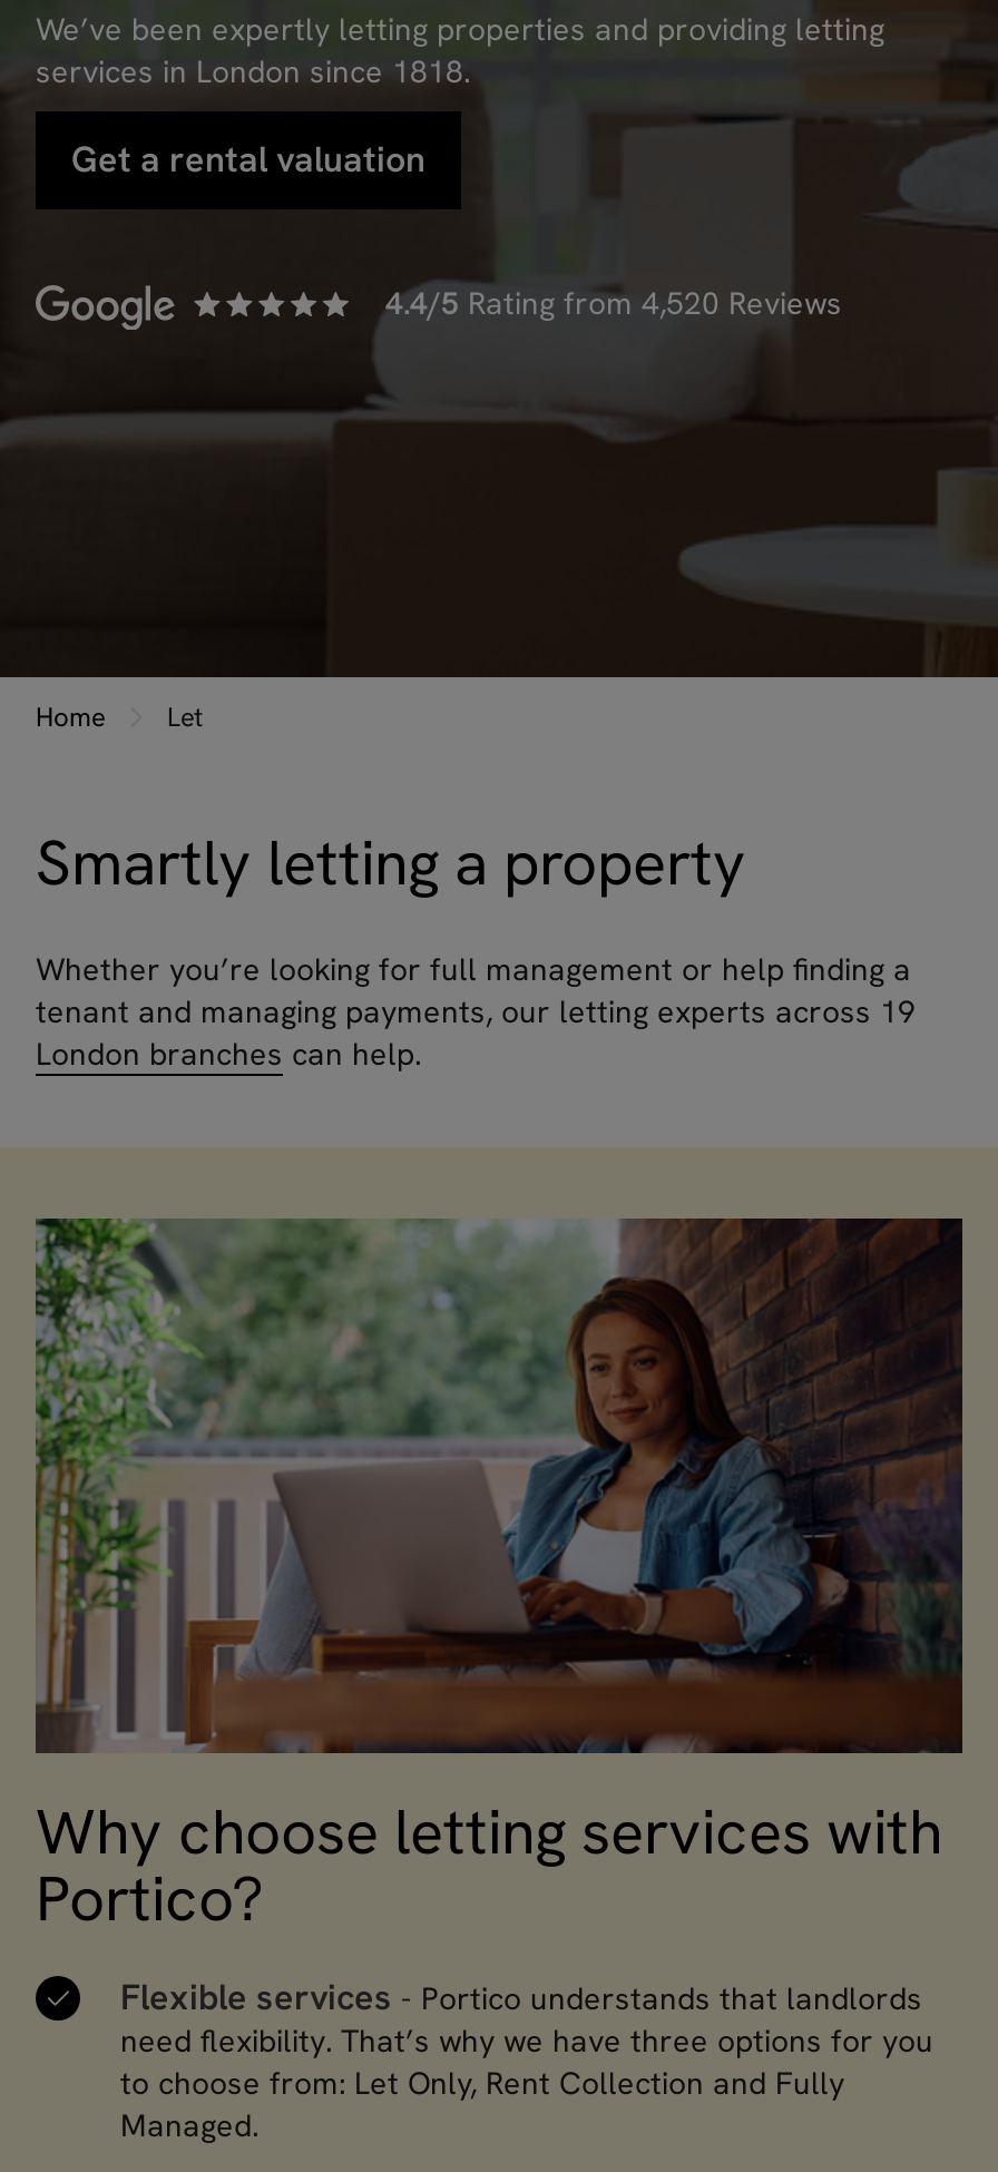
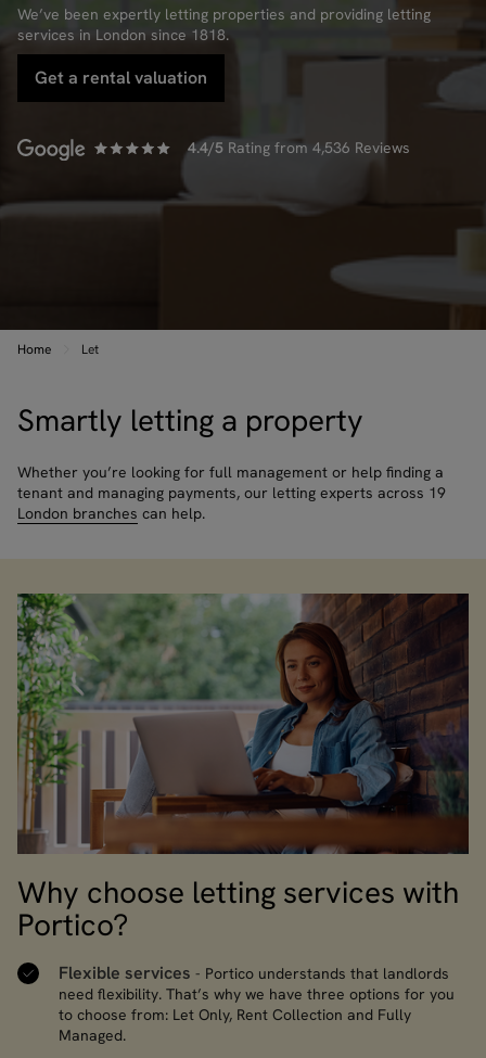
[385,283,842,323] 4.4/5 Rating from 4,520 Reviews -> [188,138,410,157] 4.4/5 Rating from 4,536 Reviews

